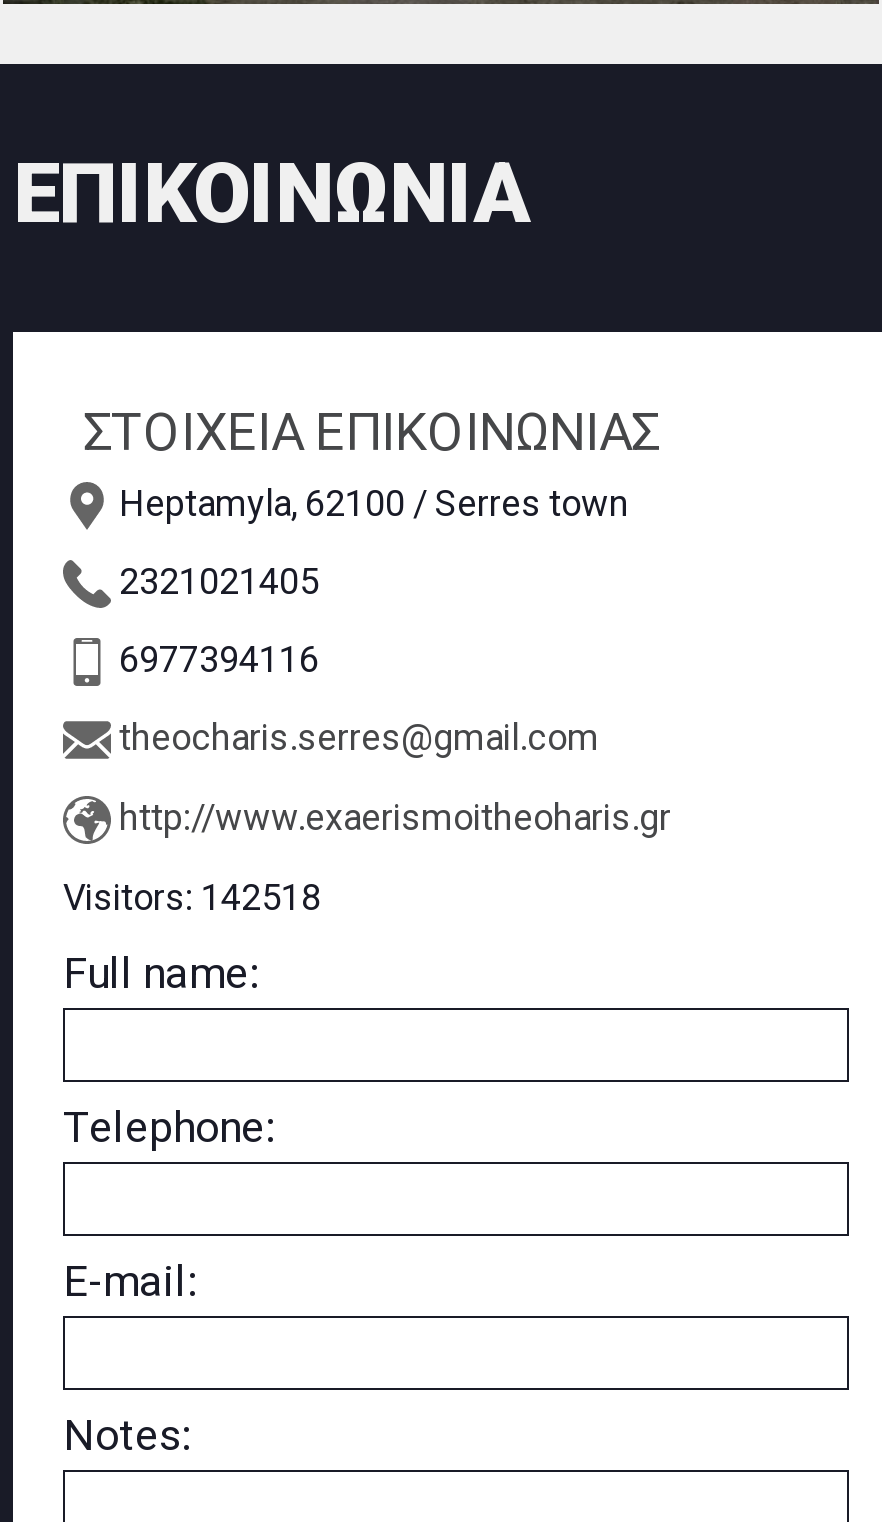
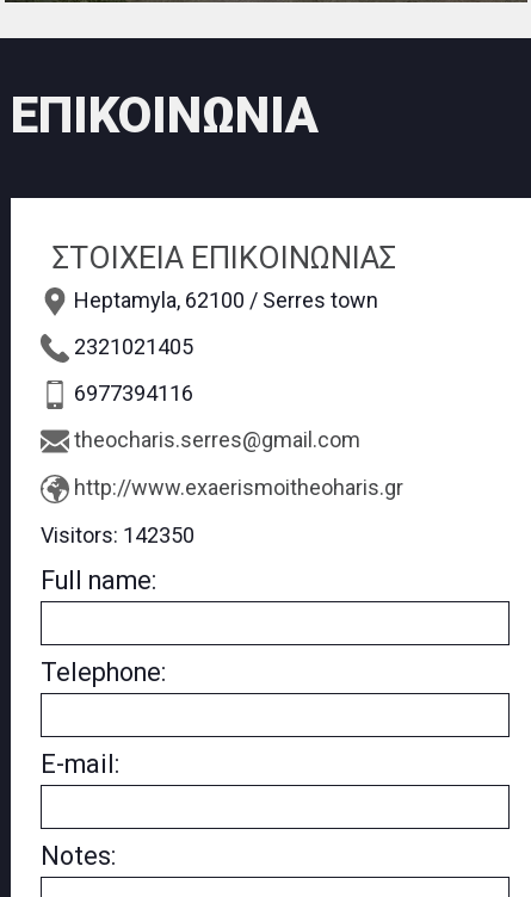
[63,875,321,917] Visitors: 142518 -> [41,522,195,547] Visitors: 142350

